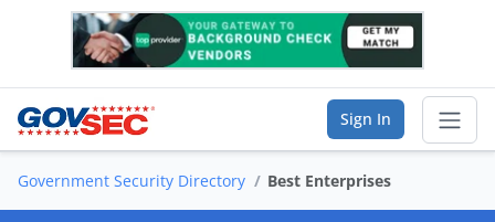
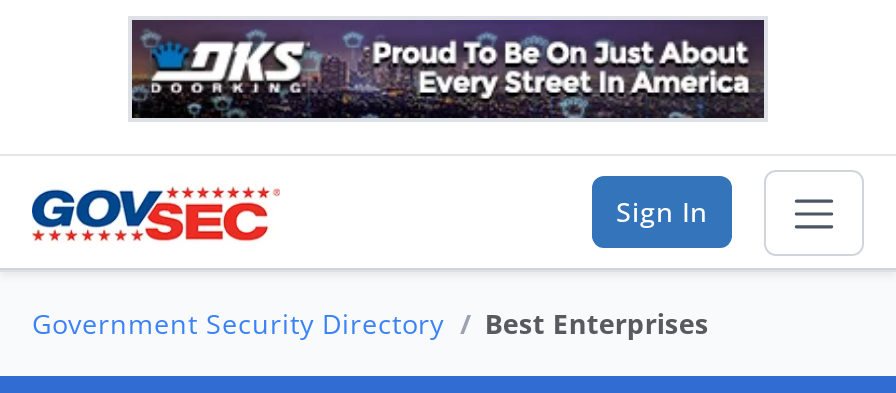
[73,12,421,68] [image] -> [130,18,764,120] [image]

